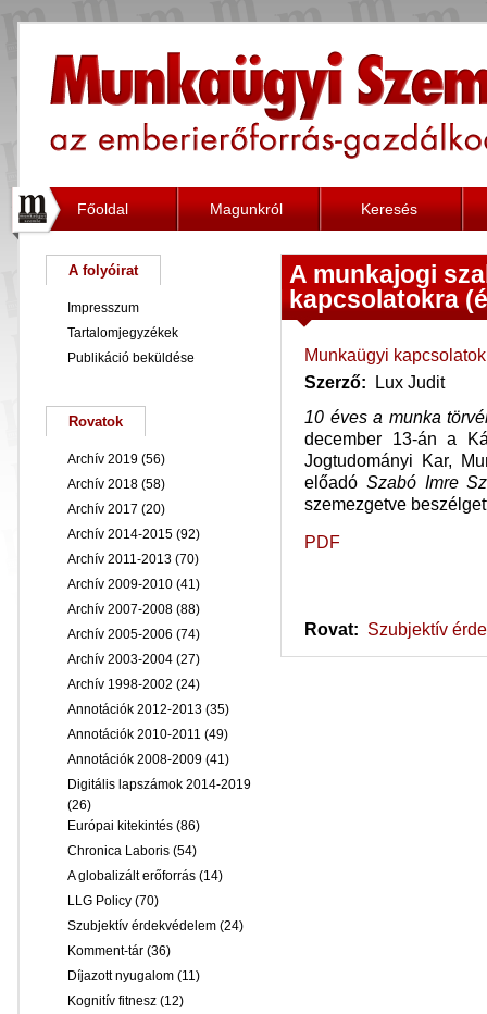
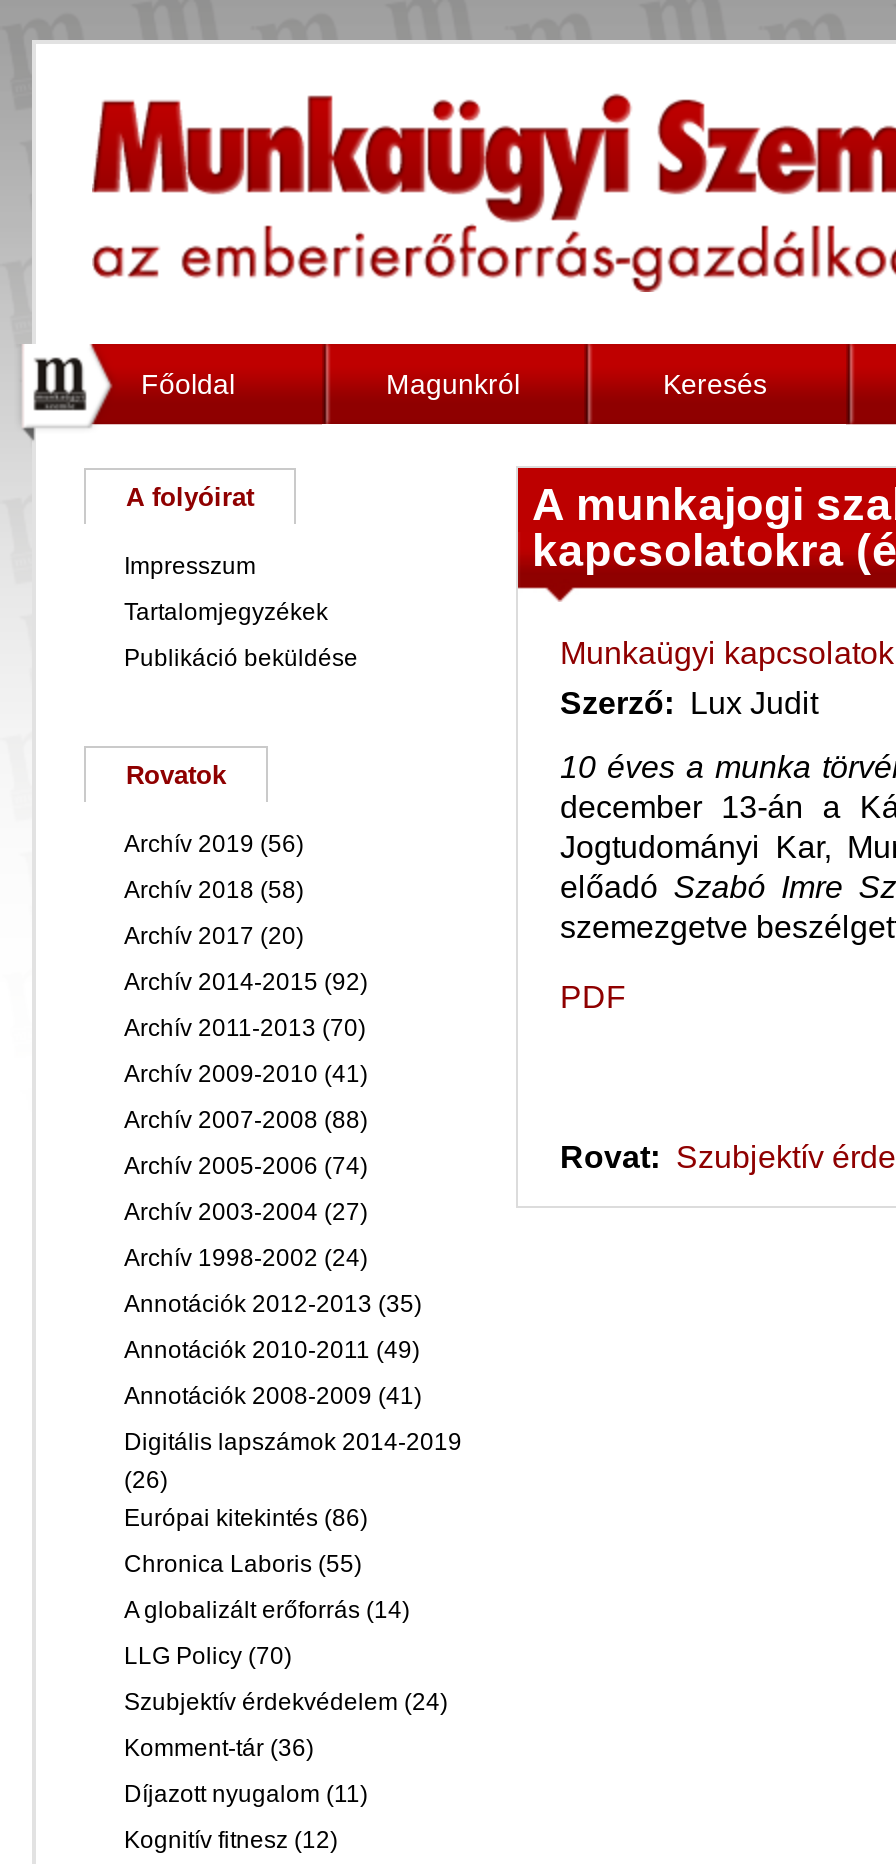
[67,843,197,858] Chronica Laboris (54) -> [124,1550,362,1578] Chronica Laboris (55)

